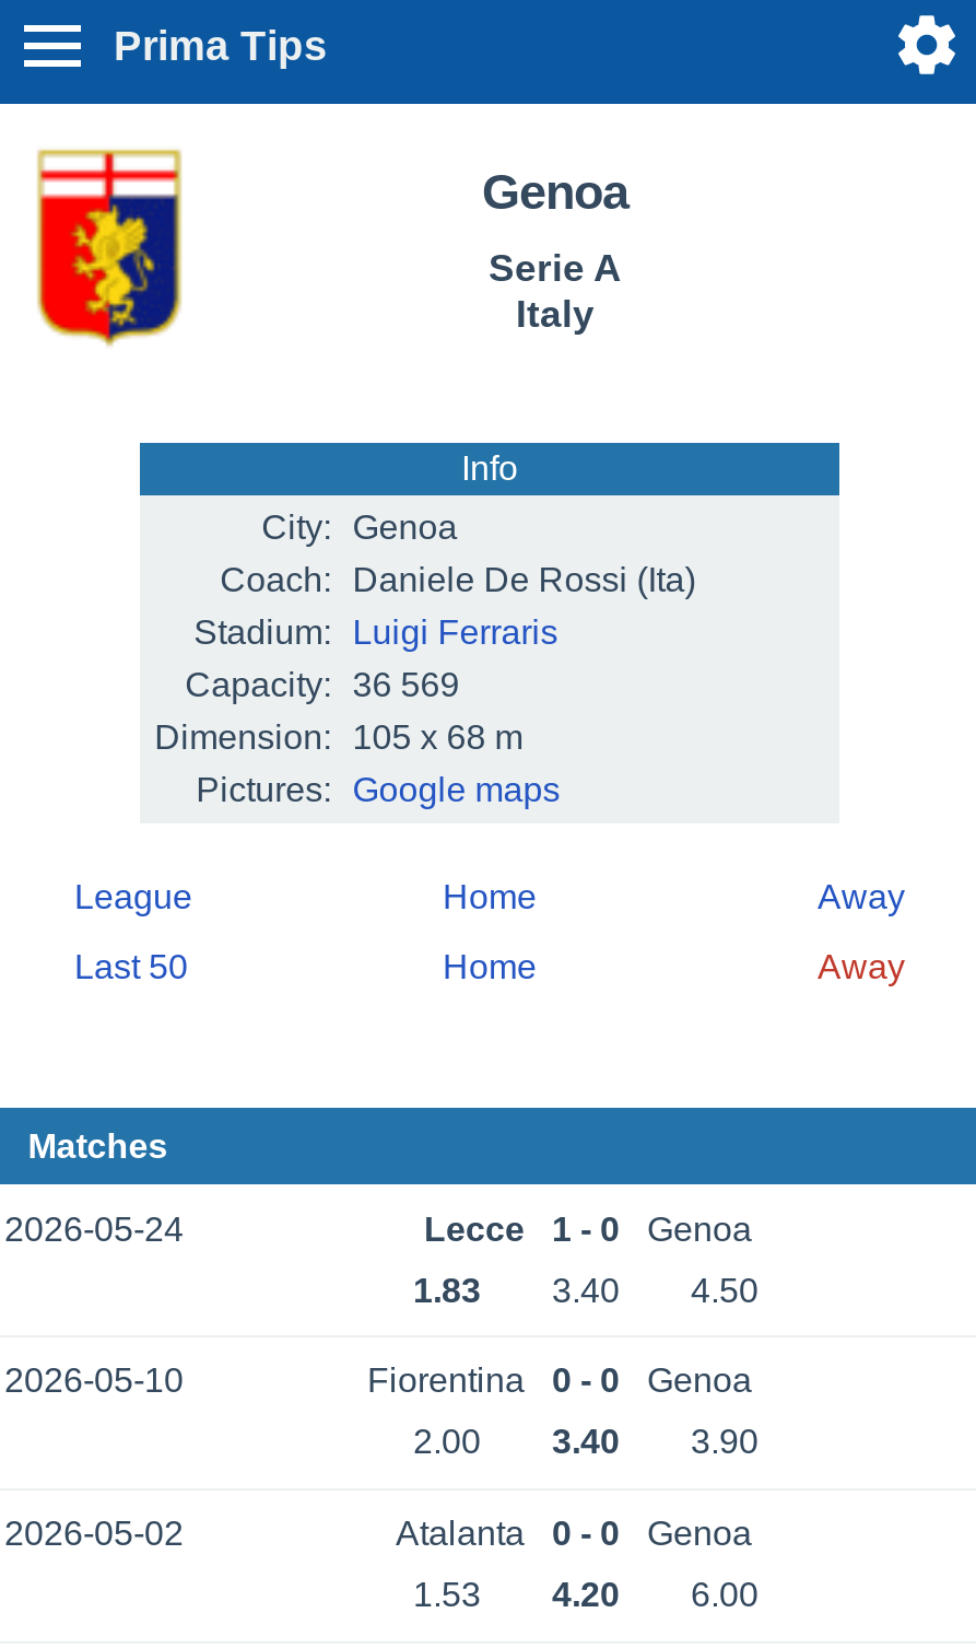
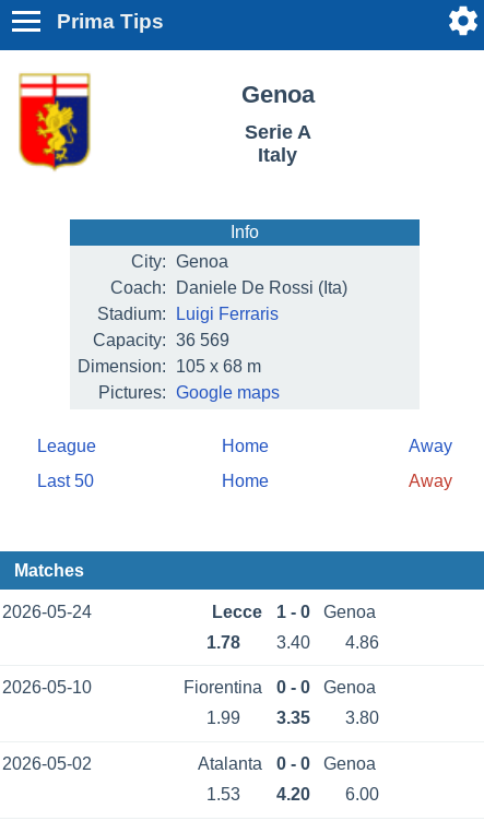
[413,1271,481,1308] 1.83 -> [206,633,240,651] 1.78
[691,1271,759,1308] 4.50 -> [345,633,379,651] 4.86
[413,1424,481,1461] 2.00 -> [206,709,240,728] 1.99
[552,1424,620,1461] 3.40 -> [276,709,310,728] 3.35
[691,1424,759,1461] 3.90 -> [345,709,379,728] 3.80

